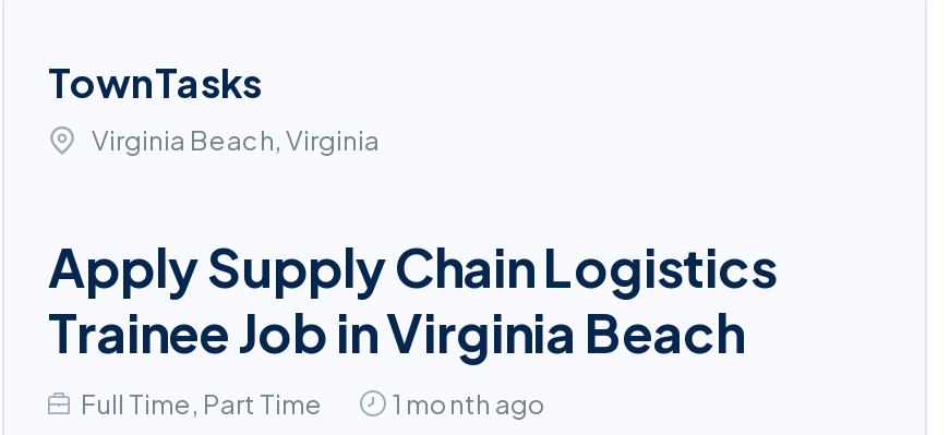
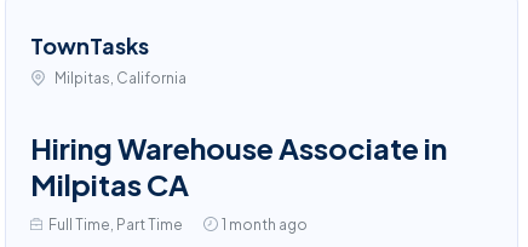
[92,124,380,157] Virginia Beach, Virginia -> [54,69,186,87] Milpitas, California
[48,233,777,364] Apply Supply Chain Logistics | Trainee Job in Virginia Beach -> [30,130,447,202] Hiring Warehouse Associate in | Milpitas CA

